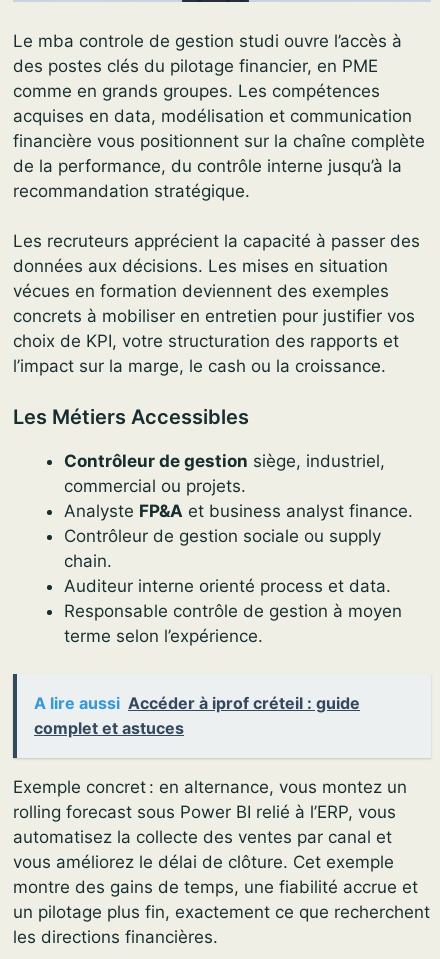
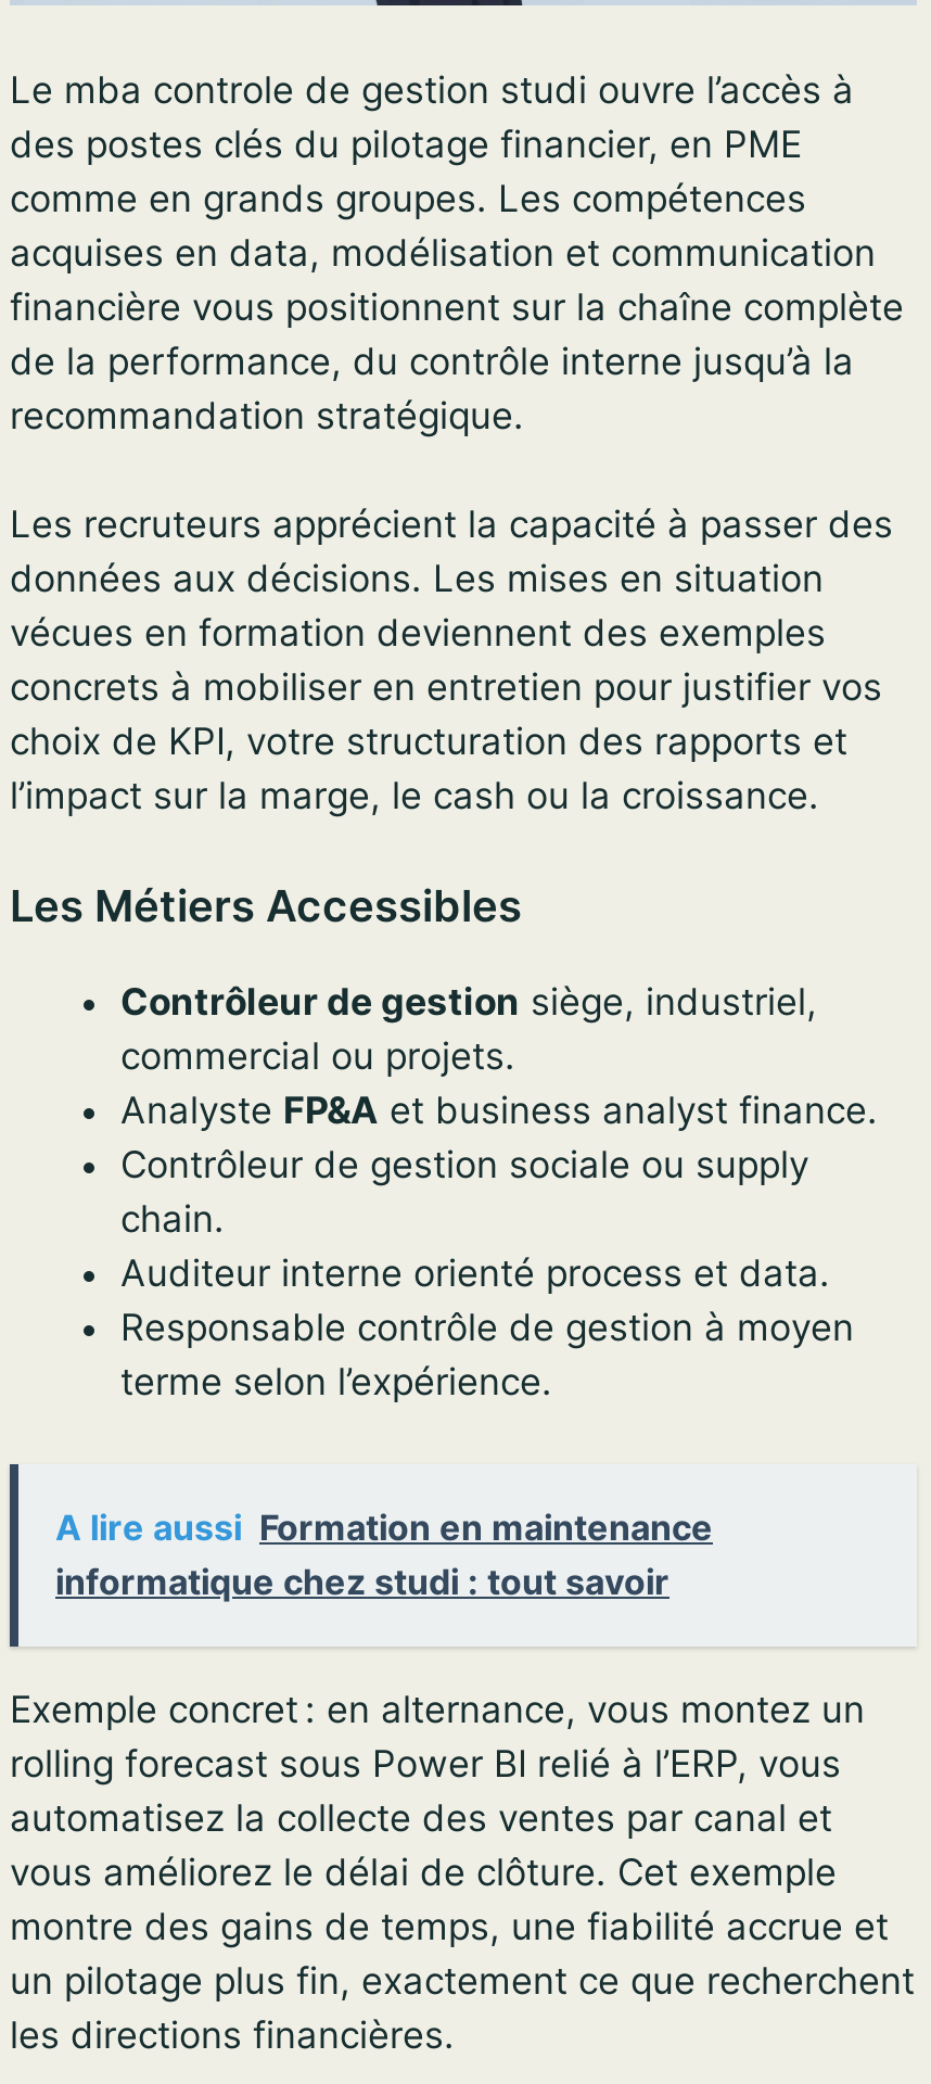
[34,693,360,738] A lire aussi Accéder à iprof créteil : guide | complet et astuces -> [55,1505,713,1603] A lire aussi Formation en maintenance | informatique chez studi : tout savoir

